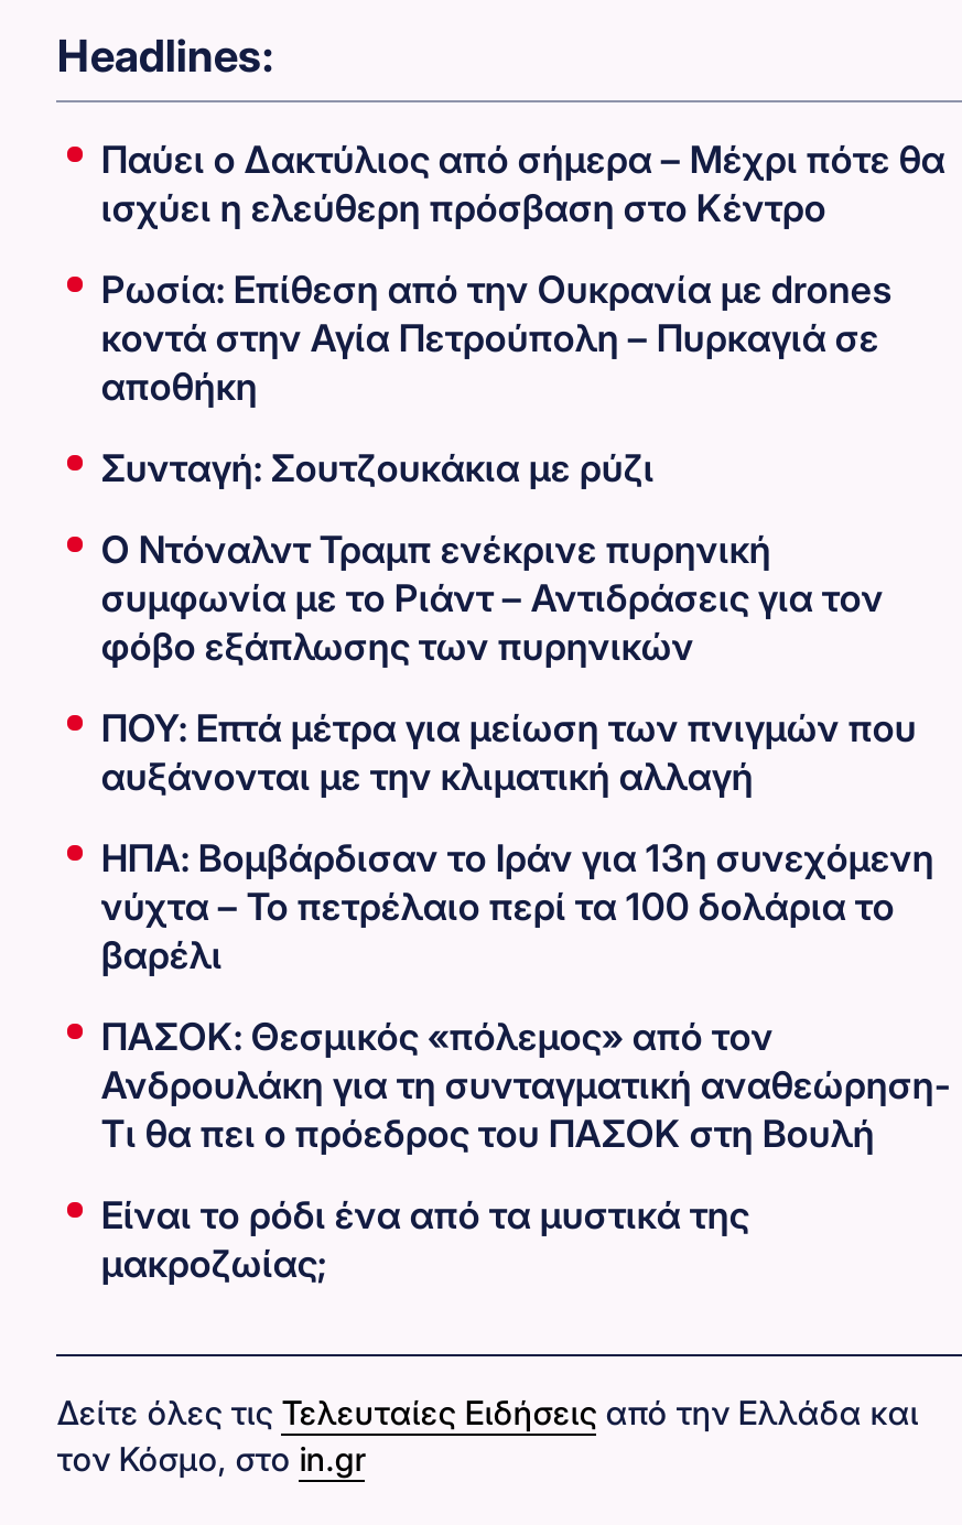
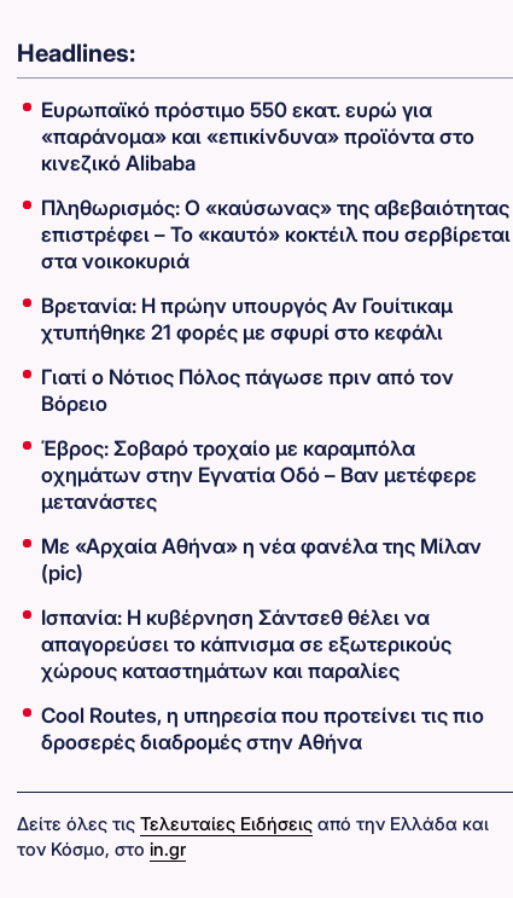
[101,137,945,230] Παύει ο Δακτύλιος από σήμερα – Μέχρι πότε θα | ισχύει η ελεύθερη πρόσβαση στο Κέντρο -> [41,98,475,175] Ευρωπαϊκό πρόστιμο 550 εκατ. ευρώ για | «παράνομα» και «επικίνδυνα» προϊόντα στο | κινεζικό Alibaba
[101,267,892,408] Ρωσία: Επίθεση από την Ουκρανία με drones | κοντά στην Αγία Πετρούπολη – Πυρκαγιά σε | αποθήκη -> [41,195,511,273] Πληθωρισμός: Ο «καύσωνας» της αβεβαιότητας | επιστρέφει – Το «καυτό» κοκτέιλ που σερβίρεται | στα νοικοκυριά
[101,446,654,490] Συνταγή: Σουτζουκάκια με ρύζι -> [41,293,453,344] Βρετανία: Η πρώην υπουργός Αν Γουίτικαμ | χτυπήθηκε 21 φορές με σφυρί στο κεφάλι
[101,527,883,668] Ο Ντόναλντ Τραμπ ενέκρινε πυρηνική | συμφωνία με τo Ριάντ – Αντιδράσεις για τον | φόβο εξάπλωσης των πυρηνικών -> [41,365,454,415] Γιατί ο Νότιος Πόλος πάγωσε πριν από τον | Βόρειο
[101,706,916,798] ΠΟΥ: Επτά μέτρα για μείωση των πνιγμών που | αυξάνονται με την κλιματική αλλαγή -> [41,436,477,513] Έβρος: Σοβαρό τροχαίο με καραμπόλα | οχημάτων στην Εγνατία Οδό – Βαν μετέφερε | μετανάστες
[101,836,934,977] ΗΠΑ: Βομβάρδισαν το Ιράν για 13η συνεχόμενη | νύχτα – Το πετρέλαιο περί τα 100 δολάρια το | βαρέλι -> [41,534,482,585] Με «Αρχαία Αθήνα» η νέα φανέλα της Μίλαν | (pic)
[101,1014,952,1155] ΠΑΣΟΚ: Θεσμικός «πόλεμος» από τον | Ανδρουλάκη για τη συνταγματική αναθεώρηση- | Τι θα πει ο πρόεδρος του ΠΑΣΟΚ στη Βουλή -> [41,605,452,683] Ισπανία: Η κυβέρνηση Σάντσεθ θέλει να | απαγορεύσει το κάπνισμα σε εξωτερικούς | χώρους καταστημάτων και παραλίες
[101,1193,749,1285] Είναι το ρόδι ένα από τα μυστικά της | μακροζωίας; -> [41,703,484,754] Cool Routes, η υπηρεσία που προτείνει τις πιο | δροσερές διαδρομές στην Αθήνα

